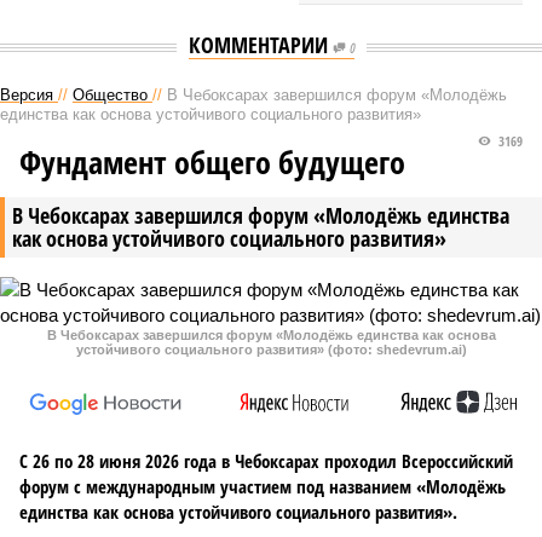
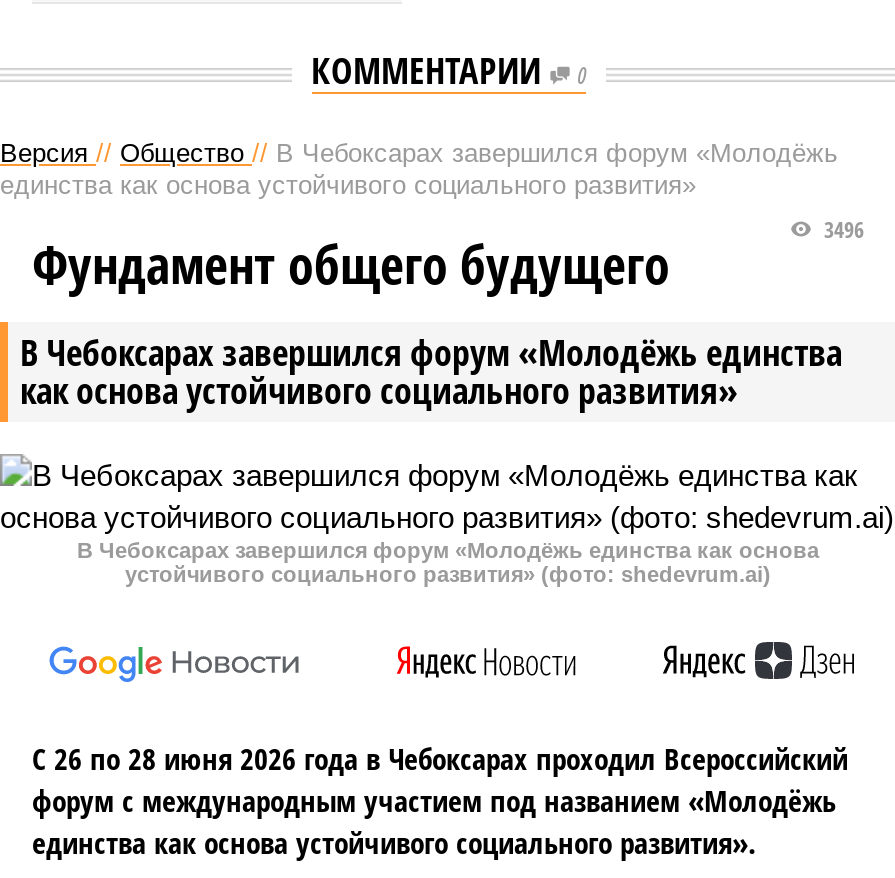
[495,132,523,150] 3169 -> [818,214,864,244] 3496

